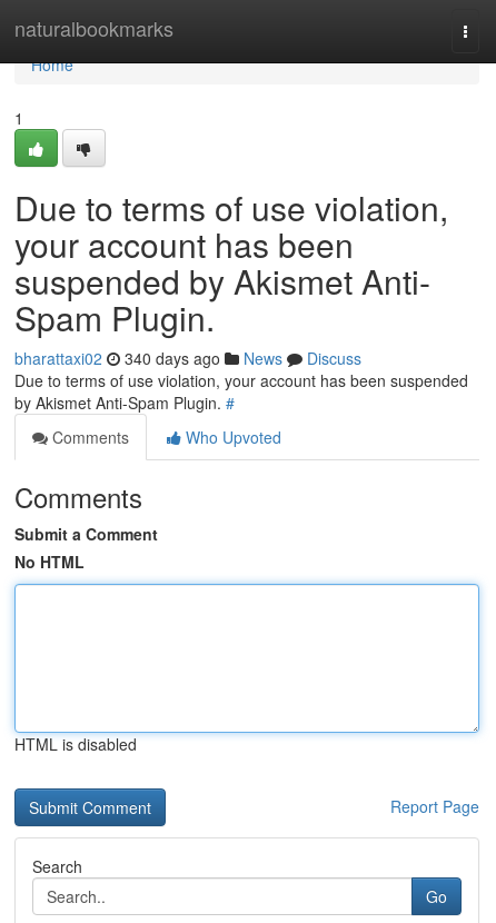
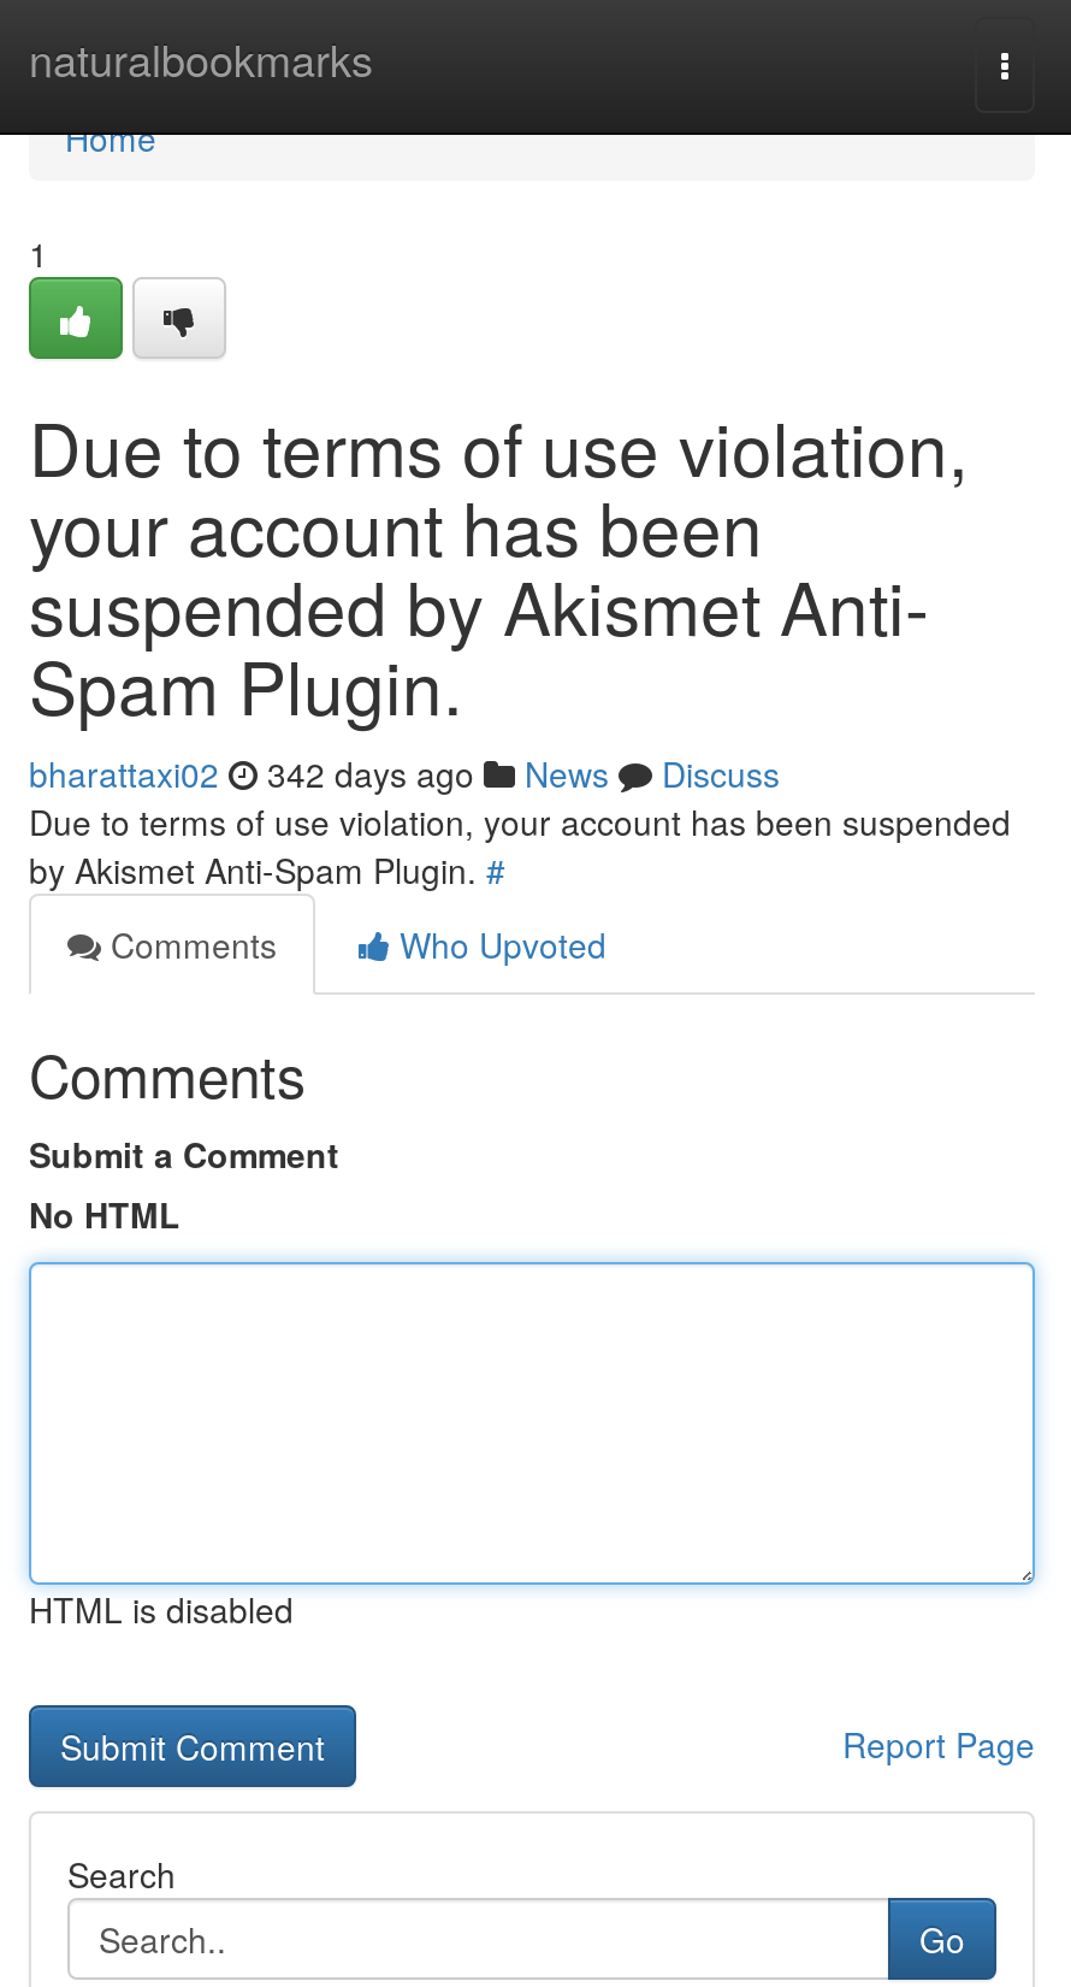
[14,347,361,369] bharattaxi02 340 days ago News Discuss -> [29,749,780,797] bharattaxi02 342 days ago News Discuss

